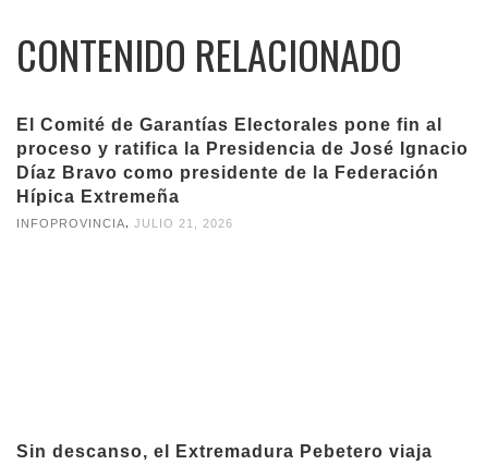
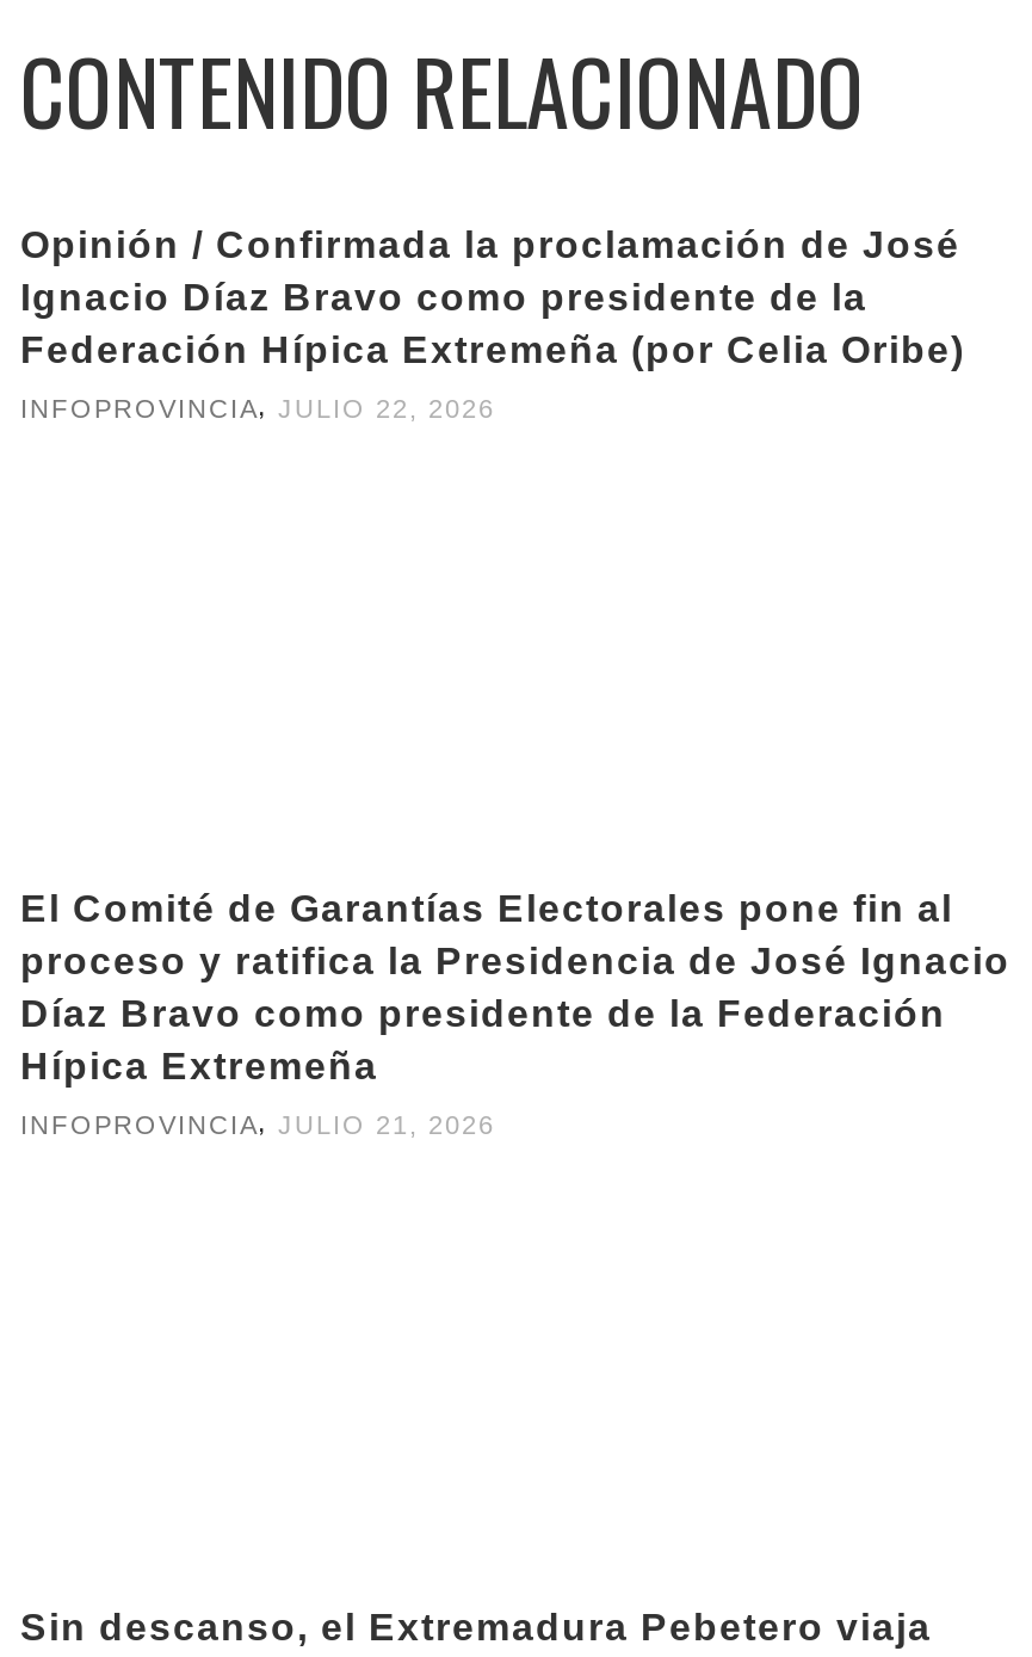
none -> [20,223,965,421] Opinión / Confirmada la proclamación de José | Ignacio Díaz Bravo como presidente de la | Federación Hípica Extremeña (por Celia Oribe) | INFOPROVINCIA, JULIO 22, 2026

